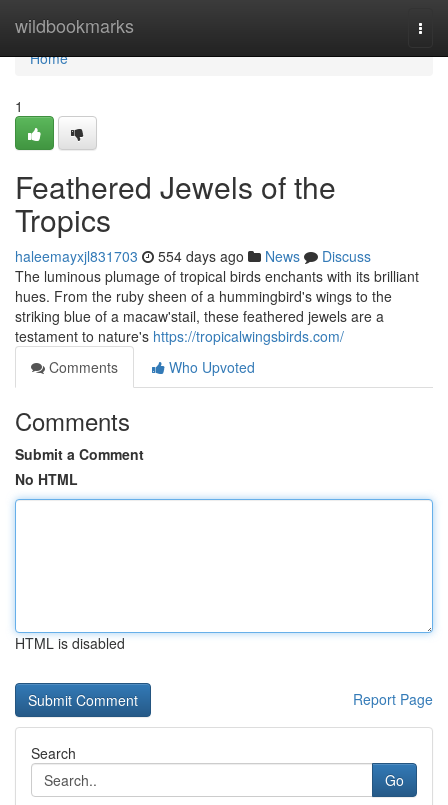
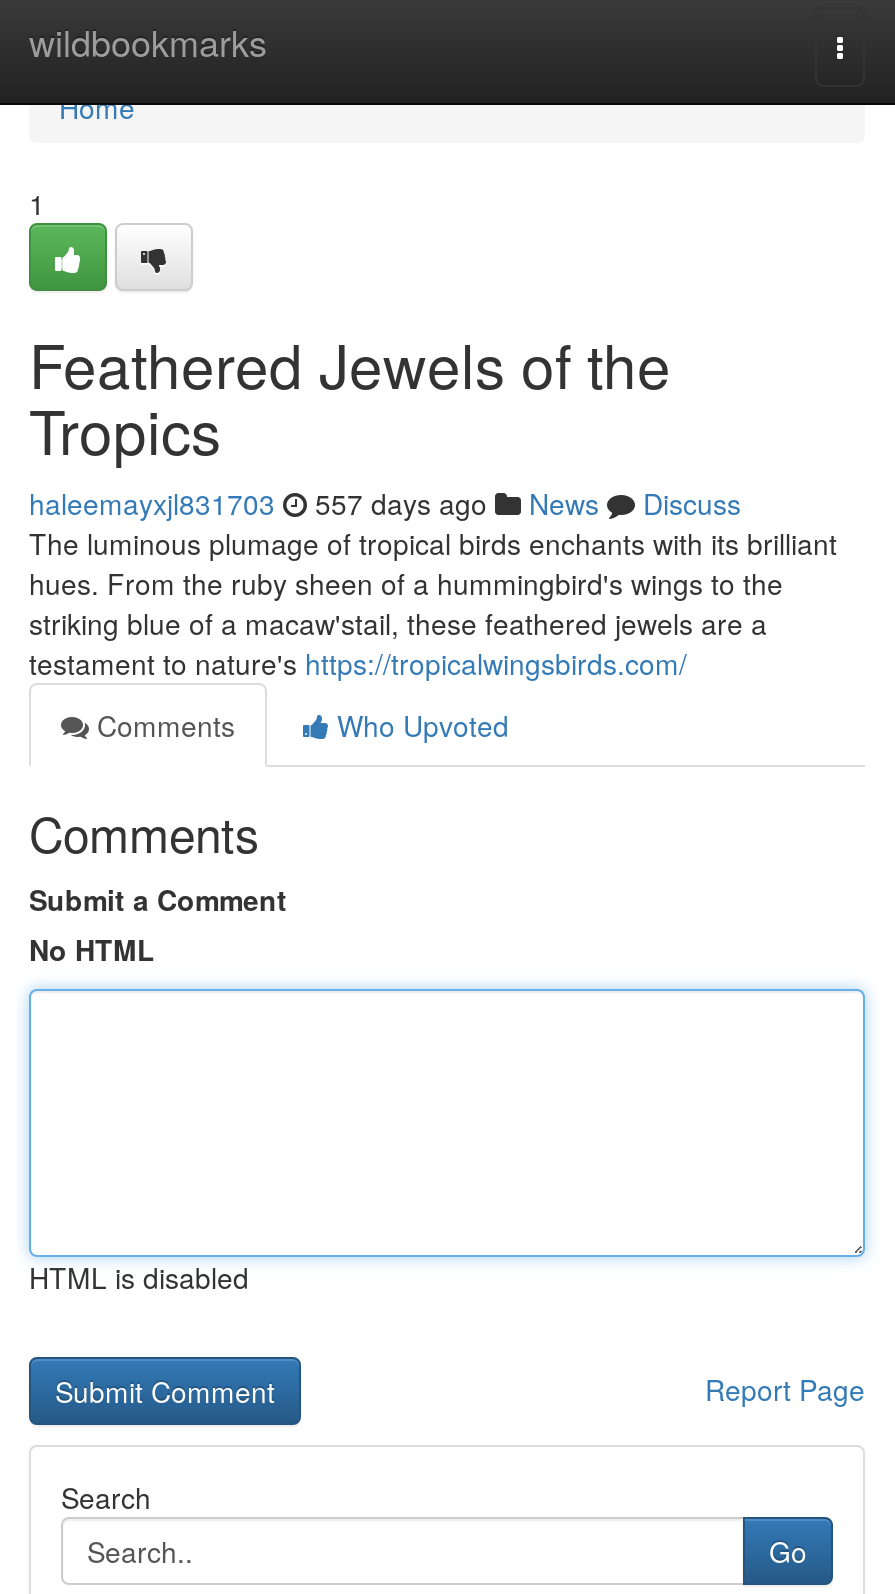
[15,246,371,266] haleemayxjl831703 554 days ago News Discuss -> [29,483,741,523] haleemayxjl831703 557 days ago News Discuss

